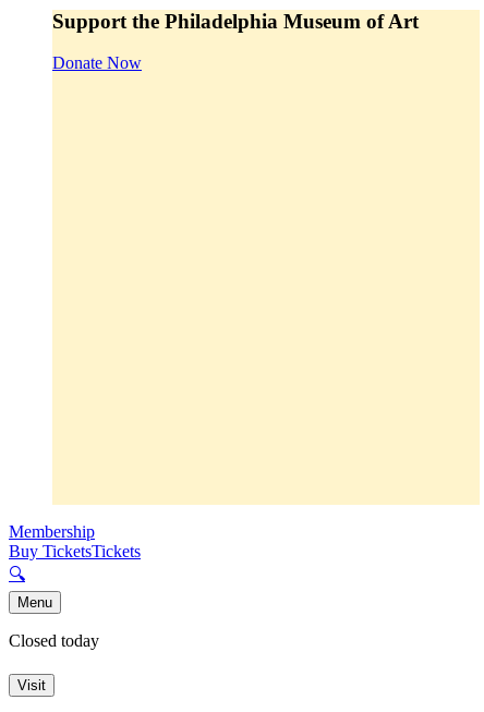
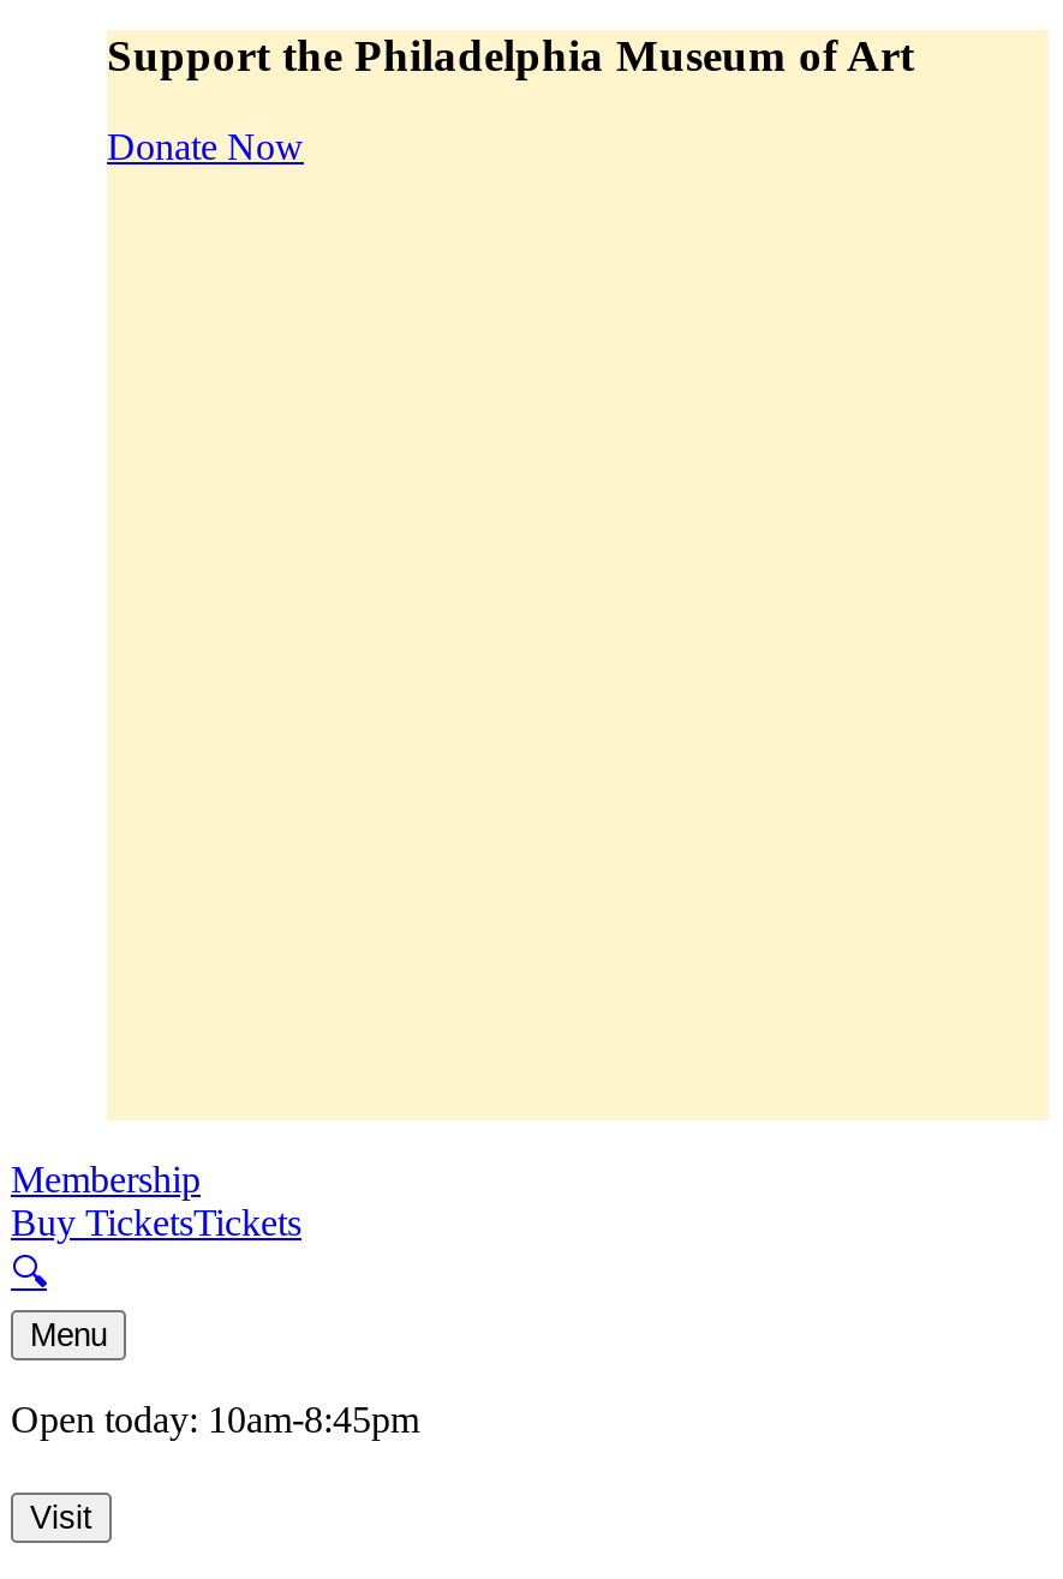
[9,632,99,650] Closed today -> [11,1400,419,1440] Open today: 10am-8:45pm

